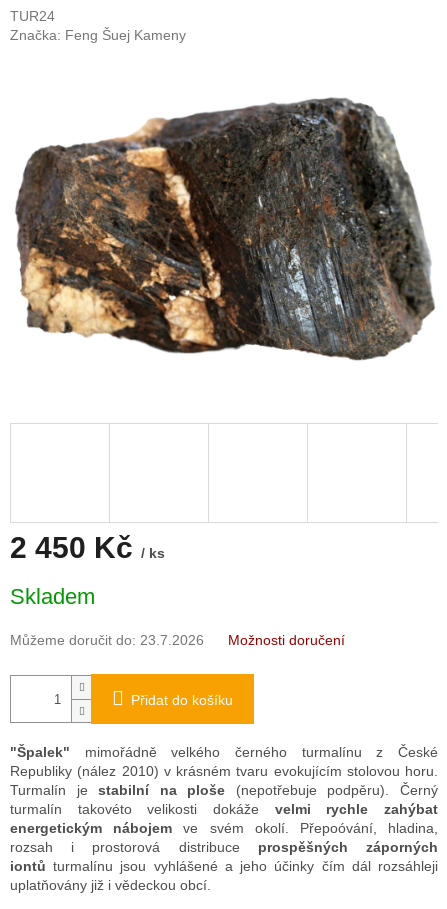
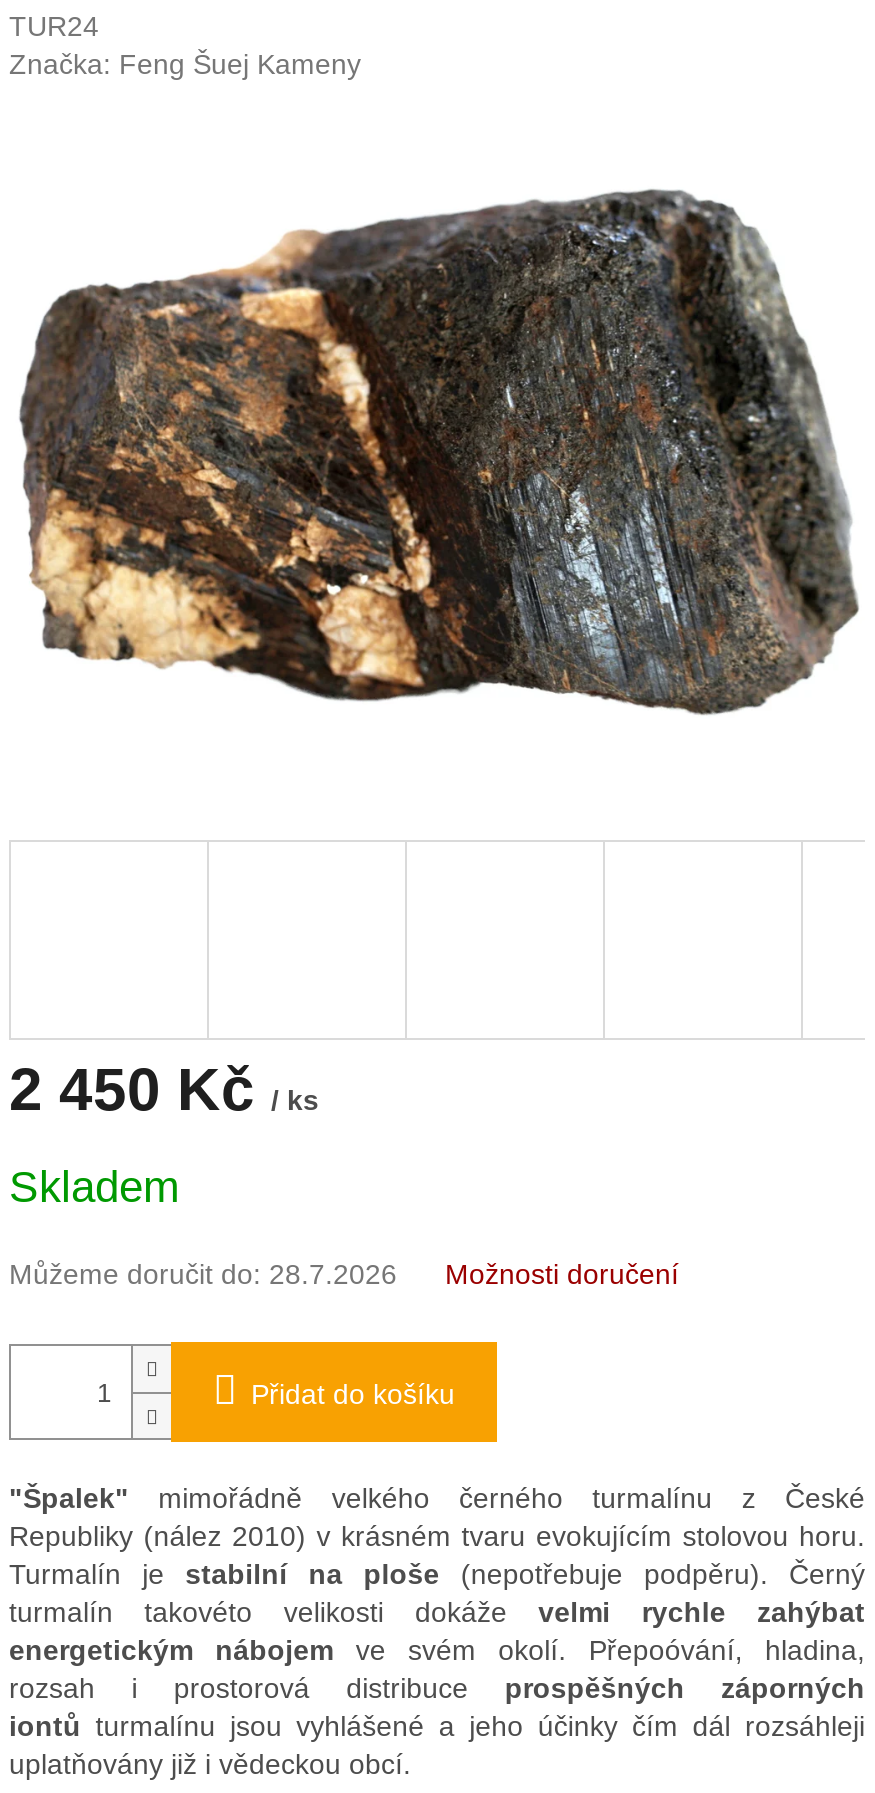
[10,632,204,648] Můžeme doručit do: 23.7.2026 -> [9,1259,397,1291] Můžeme doručit do: 28.7.2026

